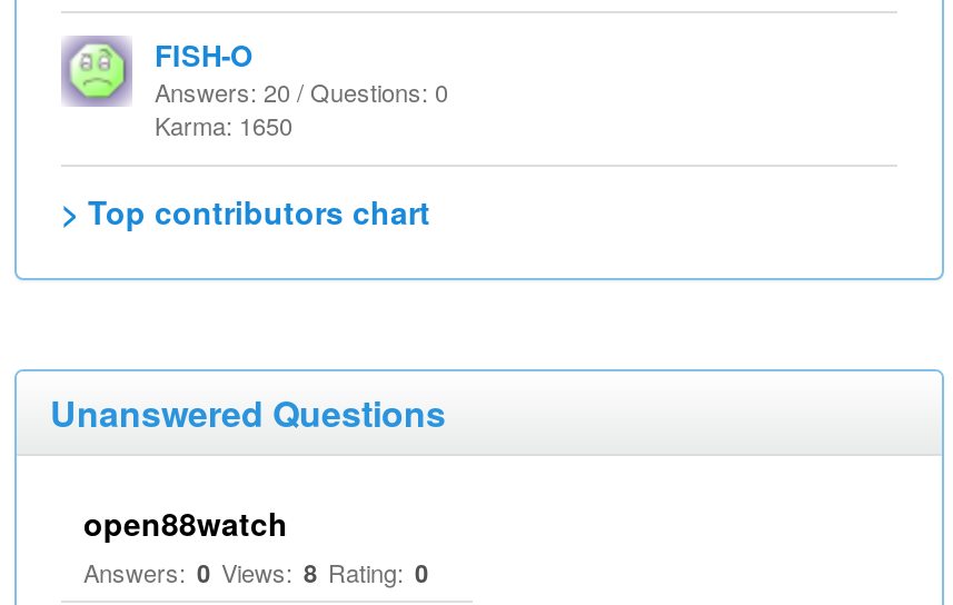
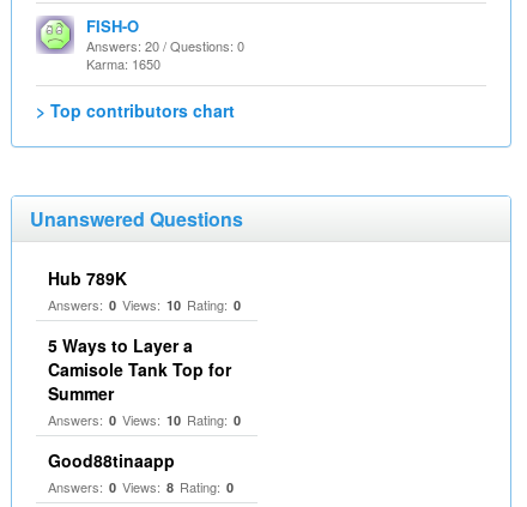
[83,500,288,545] open88watch -> [48,266,241,472] Hub 789K | Answers: 0 Views: 10 Rating: 0 | 5 Ways to Layer a | Camisole Tank Top for | Summer | Answers: 0 Views: 10 Rating: 0 | Good88tinaapp

